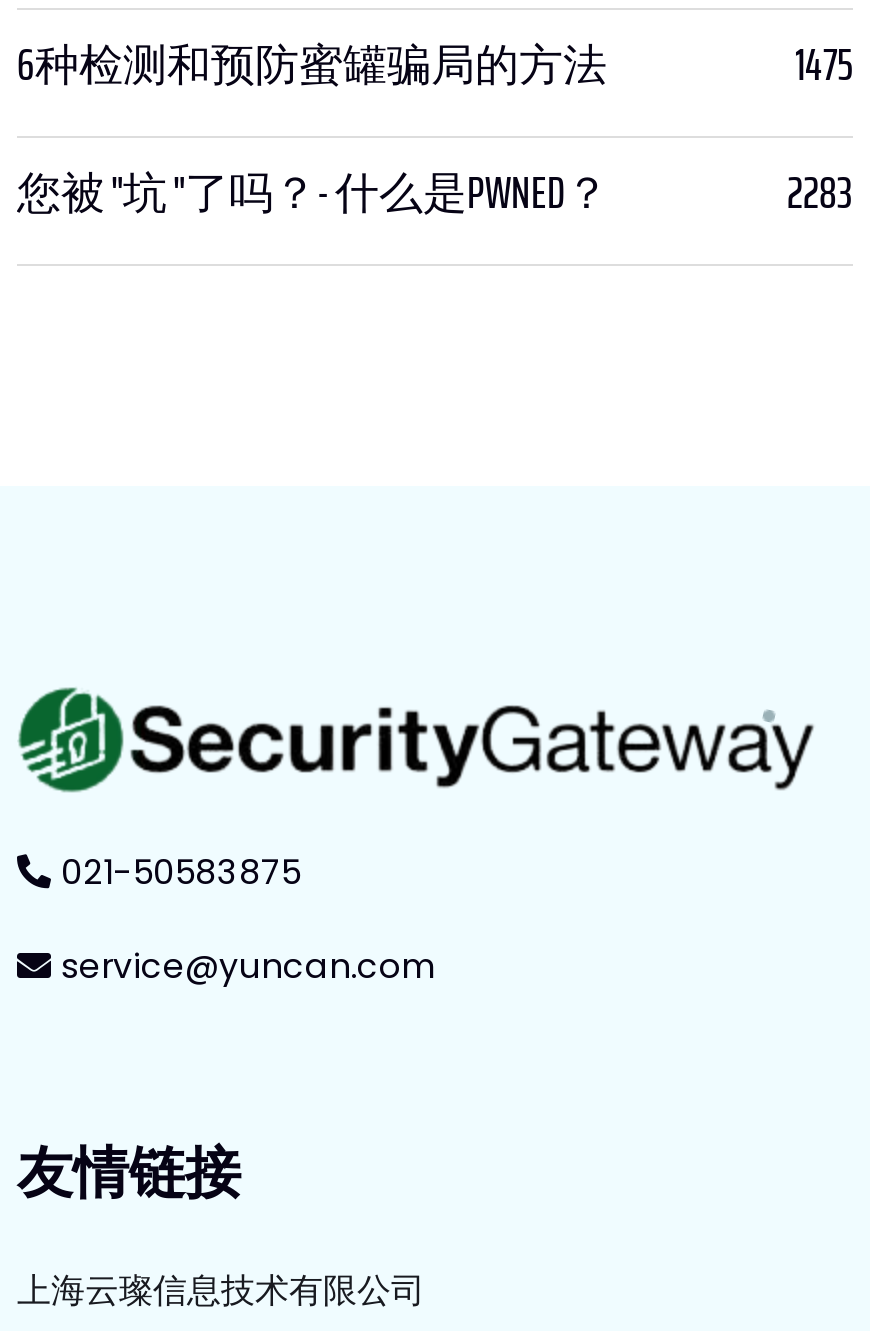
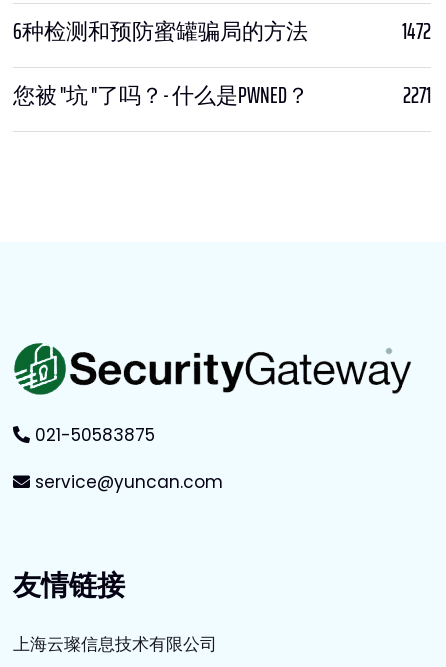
[795,30,853,100] 1475 -> [402,14,431,49] 1472
[787,158,853,228] 2283 -> [403,78,431,113] 2271

